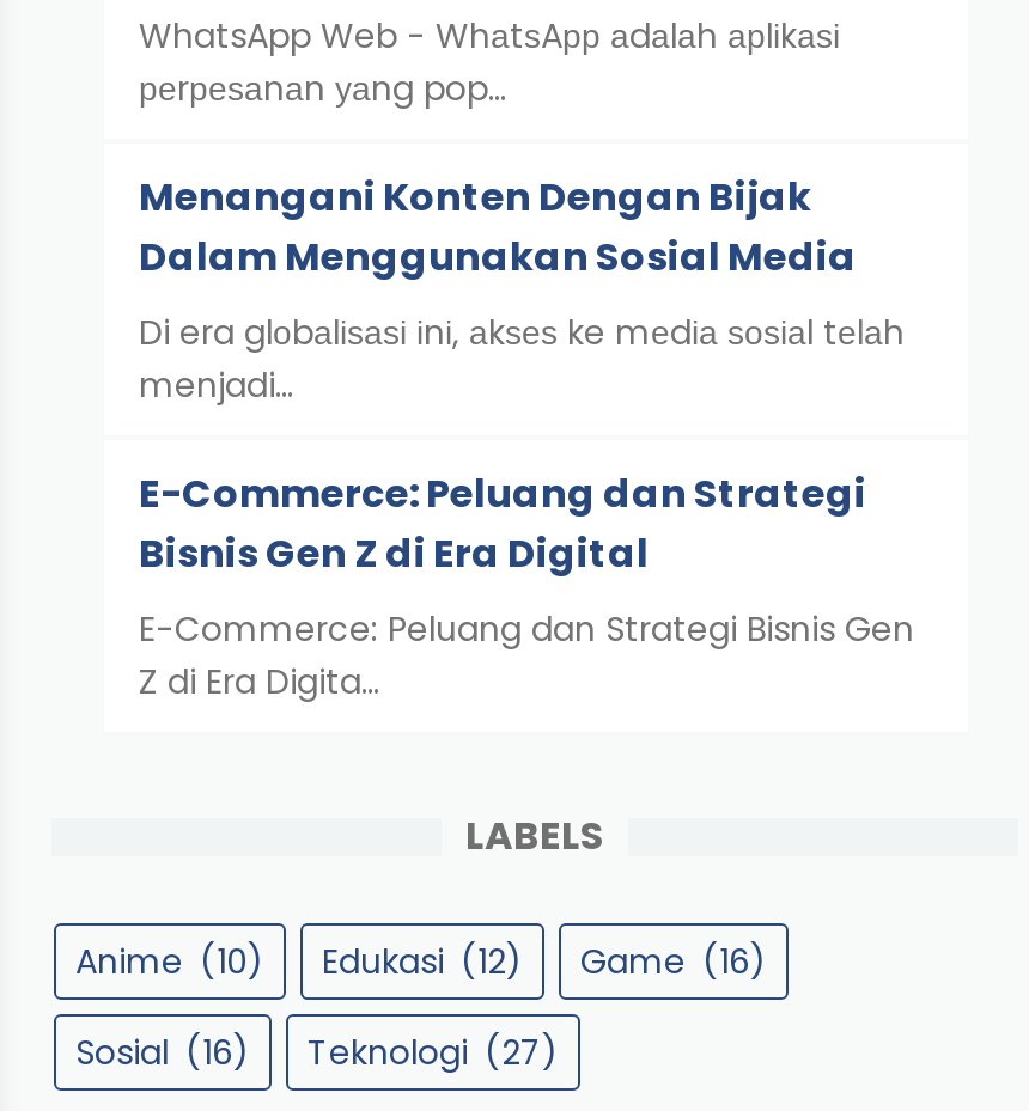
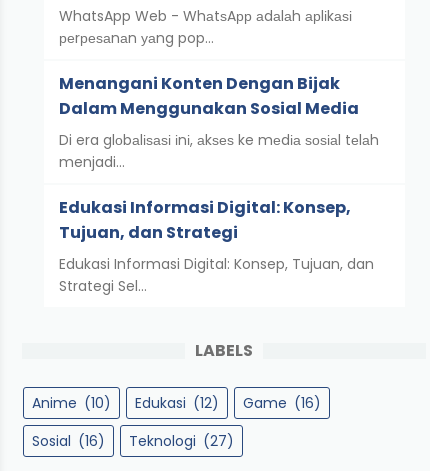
[139,466,914,705] E-Commerce: Peluang dan Strategi | Bisnis Gen Z di Era Digital | E-Commerce: Peluang dan Strategi Bisnis Gen | Z di Era Digita… -> [58,196,373,296] Edukasi Informasi Digital: Konsep, | Tujuan, dan Strategi | Edukasi Informasi Digital: Konsep, Tujuan, dan | Strategi Sel…

